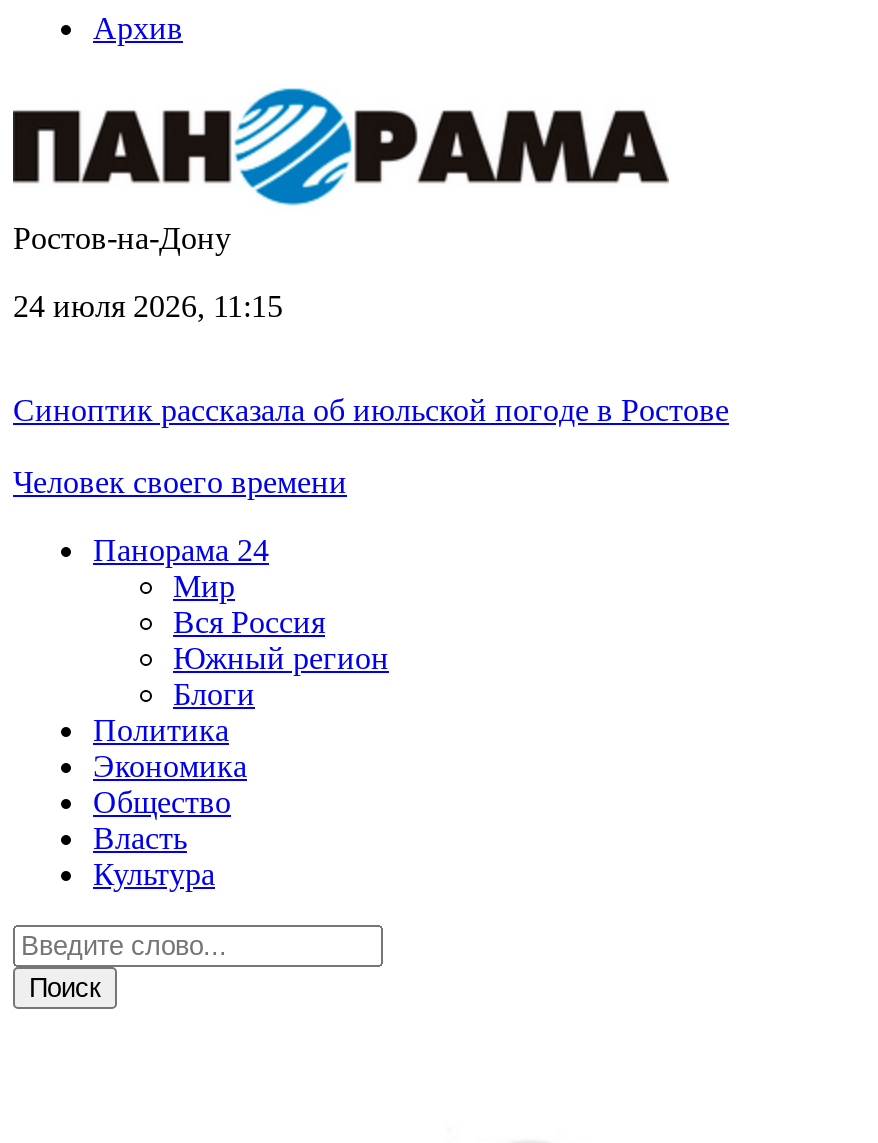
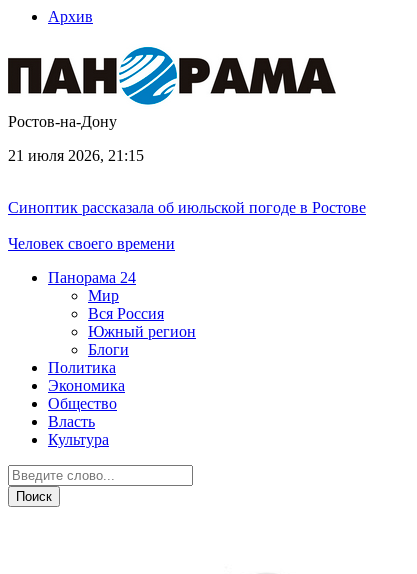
[13,290,283,324] 24 июля 2026, 11:15 -> [8,147,144,164] 21 июля 2026, 21:15

